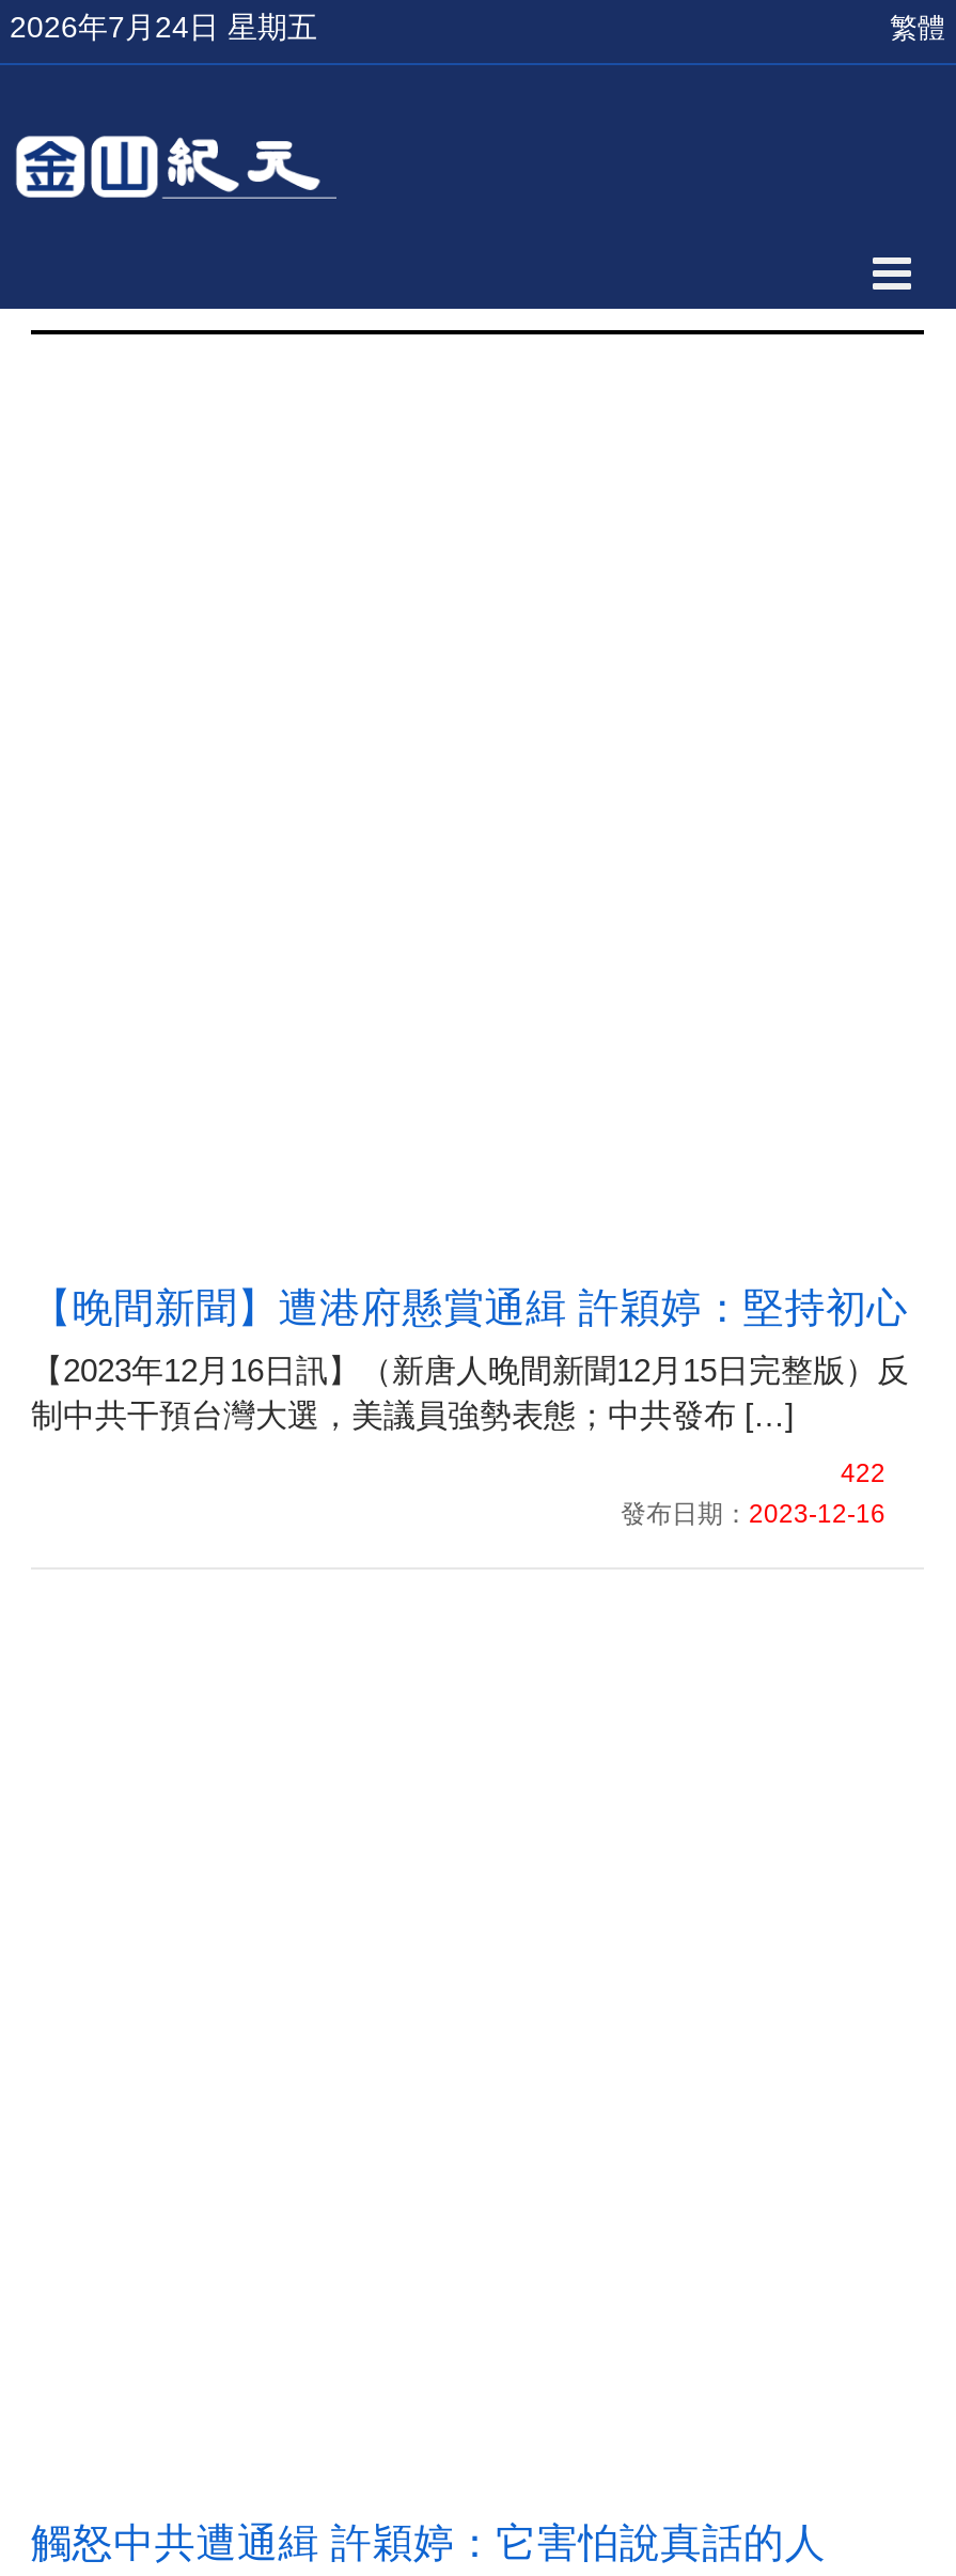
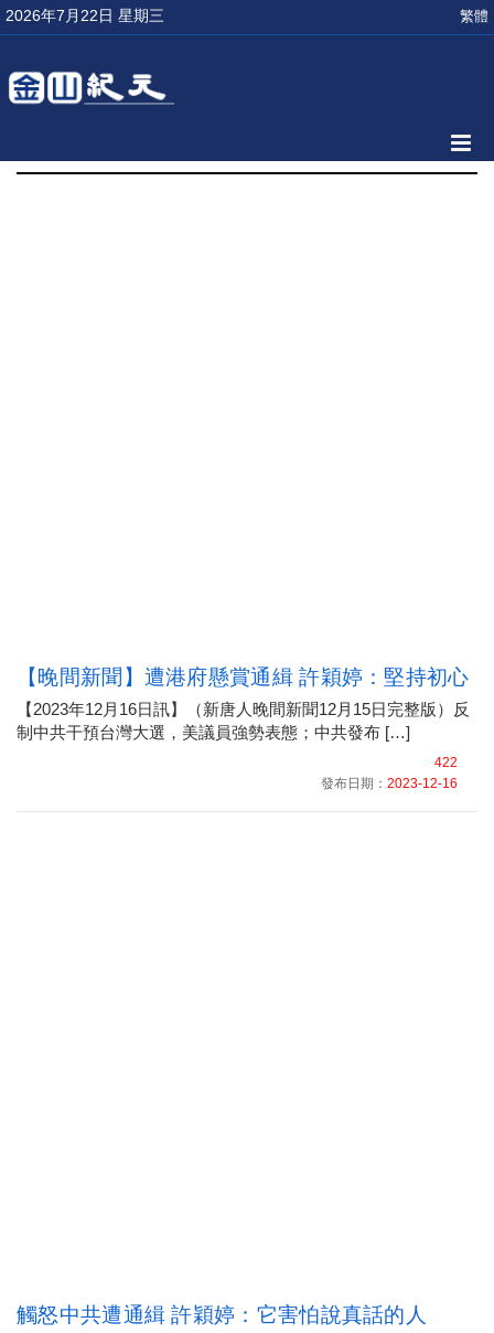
[10,10,317,44] 2026年7月24日 星期五 -> [6,7,164,24] 2026年7月22日 星期三

